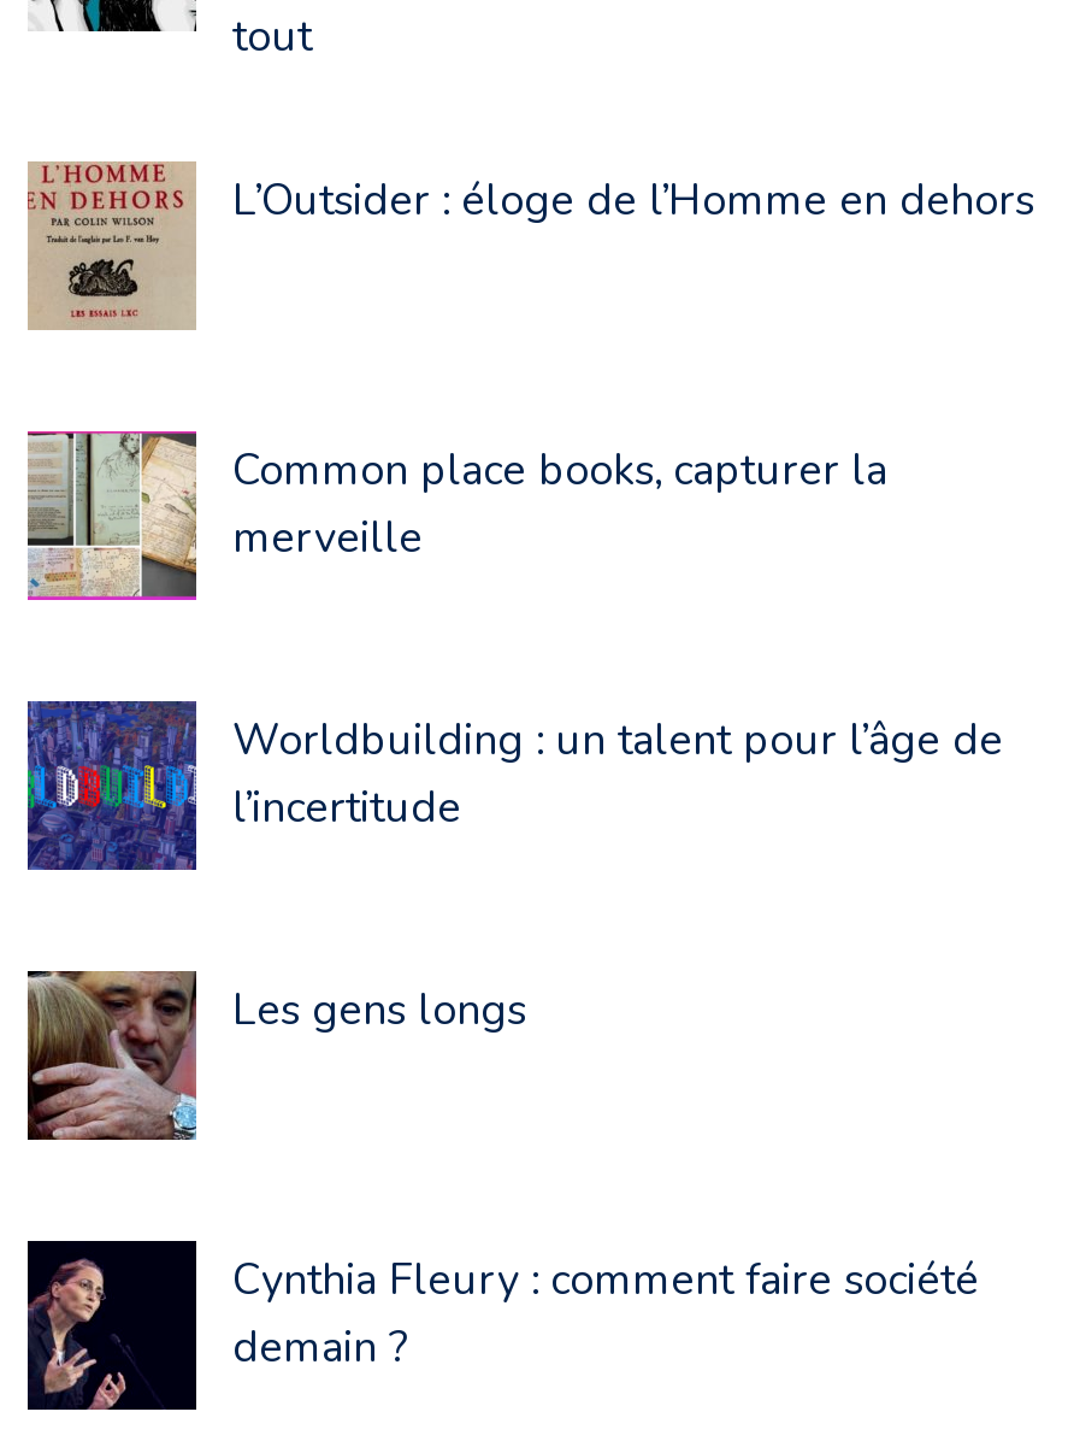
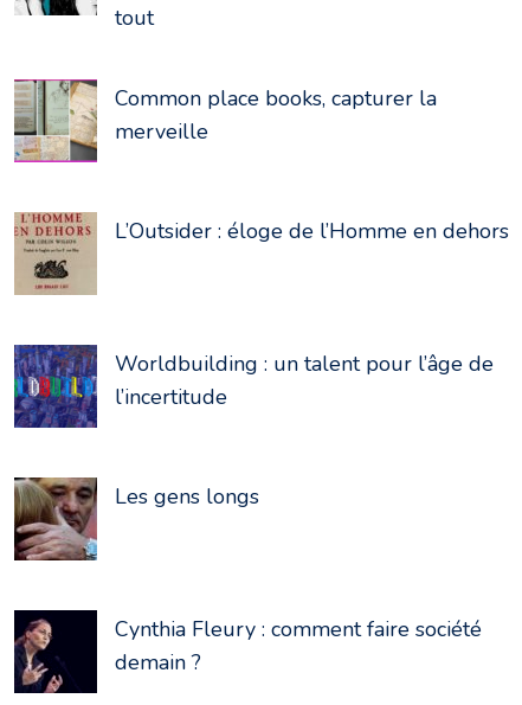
moved [28,161,1034,330] -> [15,212,509,295]: [image] | L’Outsider : éloge de l’Homme en dehors
moved [23,429,887,600] -> [12,78,437,162]: [image] | Common place books, capturer la | merveille

